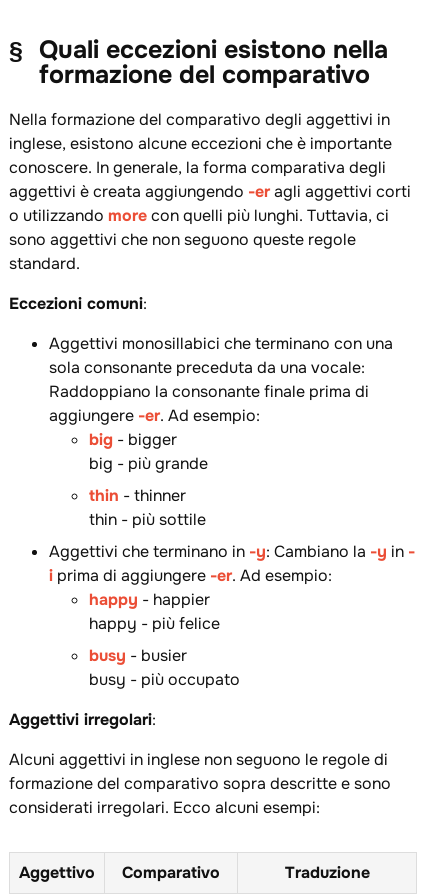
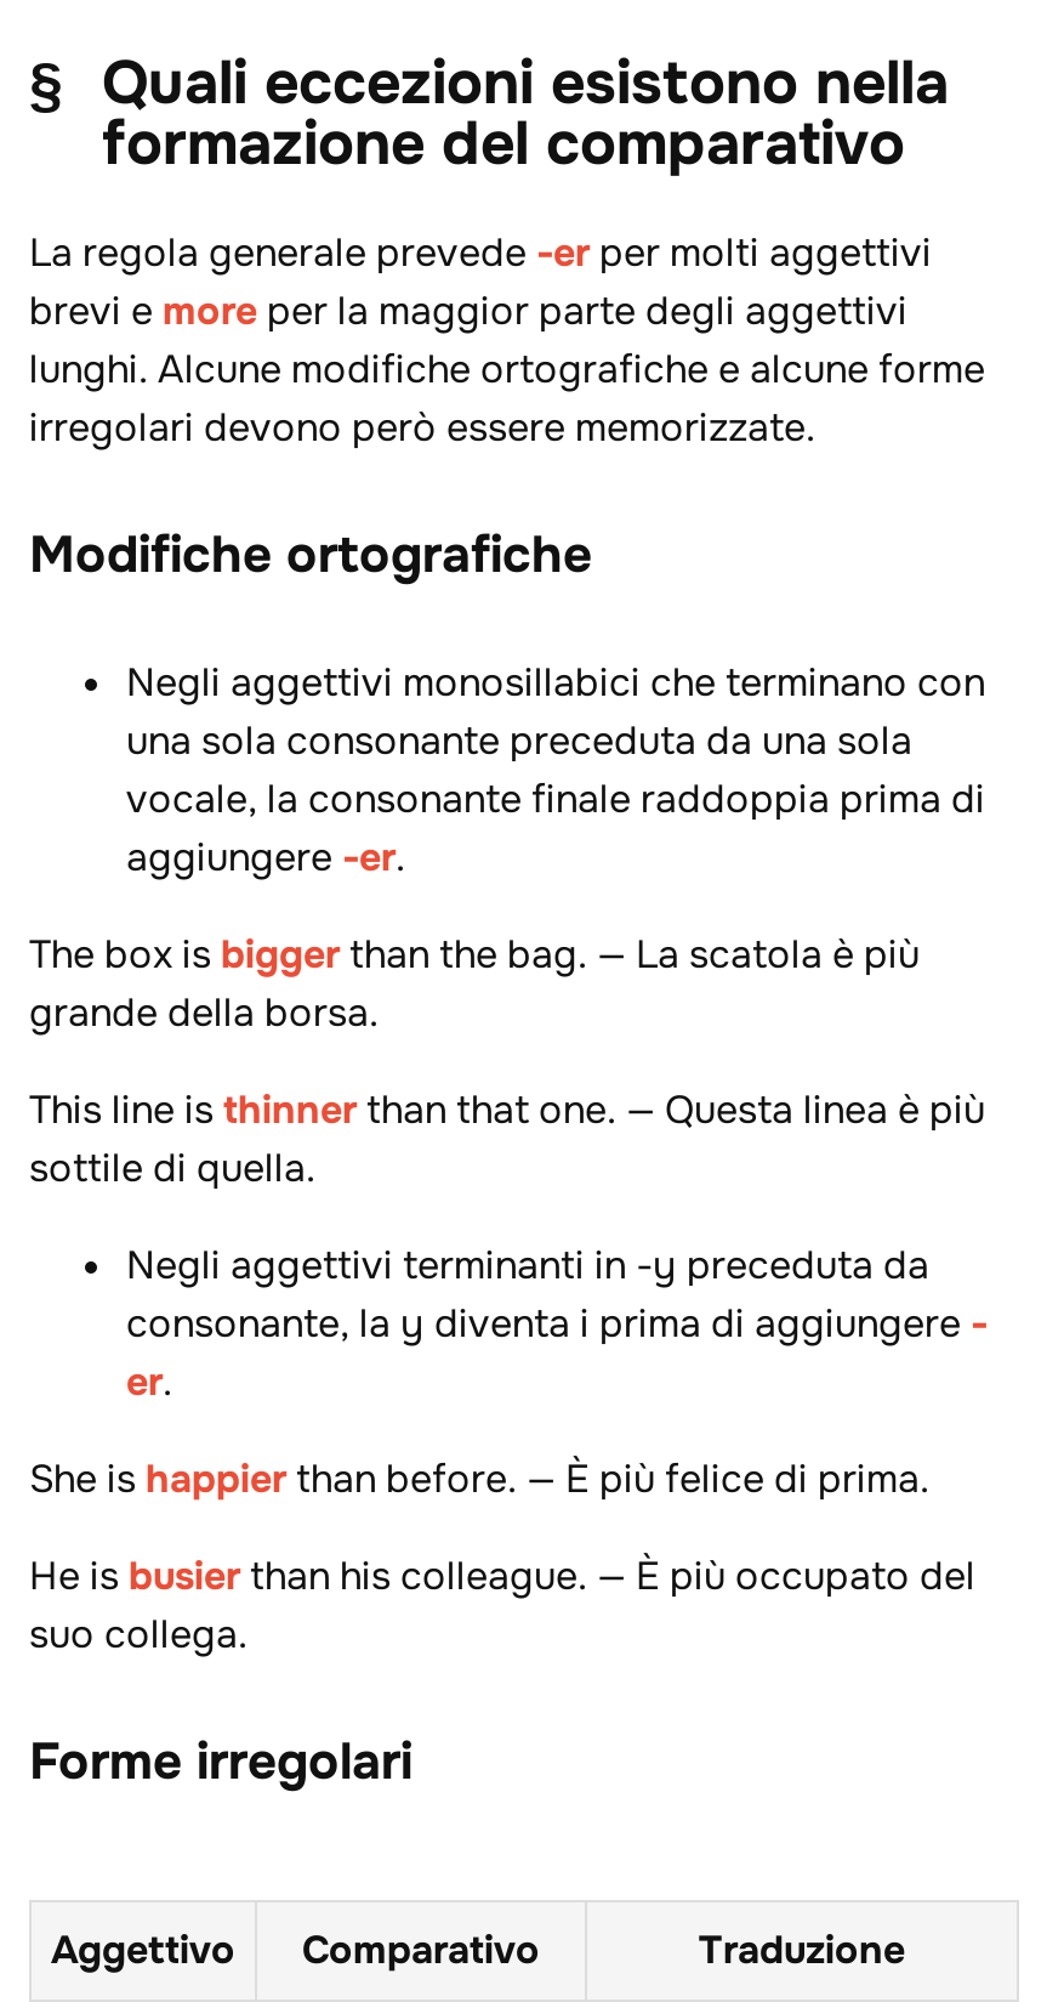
[9,109,415,818] Nella formazione del comparativo degli aggettivi in | inglese, esistono alcune eccezioni che è importante | conoscere. In generale, la forma comparativa degli | aggettivi è creata aggiungendo -er agli aggettivi corti | o utilizzando more con quelli più lunghi. Tuttavia, ci | sono aggettivi che non seguono queste regole | standard. | Eccezioni comuni: | Aggettivi monosillabici che terminano con una | sola consonante preceduta da una vocale: | Raddoppiano la consonante finale prima di | aggiungere -er. Ad esempio: | big - bigger | big - più grande | thin - thinner | thin - più sottile | Aggettivi che terminano in -y: Cambiano la -y in - | i prima di aggiungere -er. Ad esempio: | happy - happier | happy - più felice | busy - busier | busy - più occupato | Aggettivi irregolari: | Alcuni aggettivi in inglese non seguono le regole di | formazione del comparativo sopra descritte e sono | considerati irregolari. Ecco alcuni esempi: -> [29,227,988,1793] La regola generale prevede -er per molti aggettivi | brevi e more per la maggior parte degli aggettivi | lunghi. Alcune modifiche ortografiche e alcune forme | irregolari devono però essere memorizzate. | Modifiche ortografiche | Negli aggettivi monosillabici che terminano con | una sola consonante preceduta da una sola | vocale, la consonante finale raddoppia prima di | aggiungere -er. | The box is bigger than the bag. — La scatola è più | grande della borsa. | This line is thinner than that one. — Questa linea è più | sottile di quella. | Negli aggettivi terminanti in -y preceduta da | consonante, la y diventa i prima di aggiungere - | er. | She is happier than before. — È più felice di prima. | He is busier than his colleague. — È più occupato del | suo collega. | Forme irregolari

